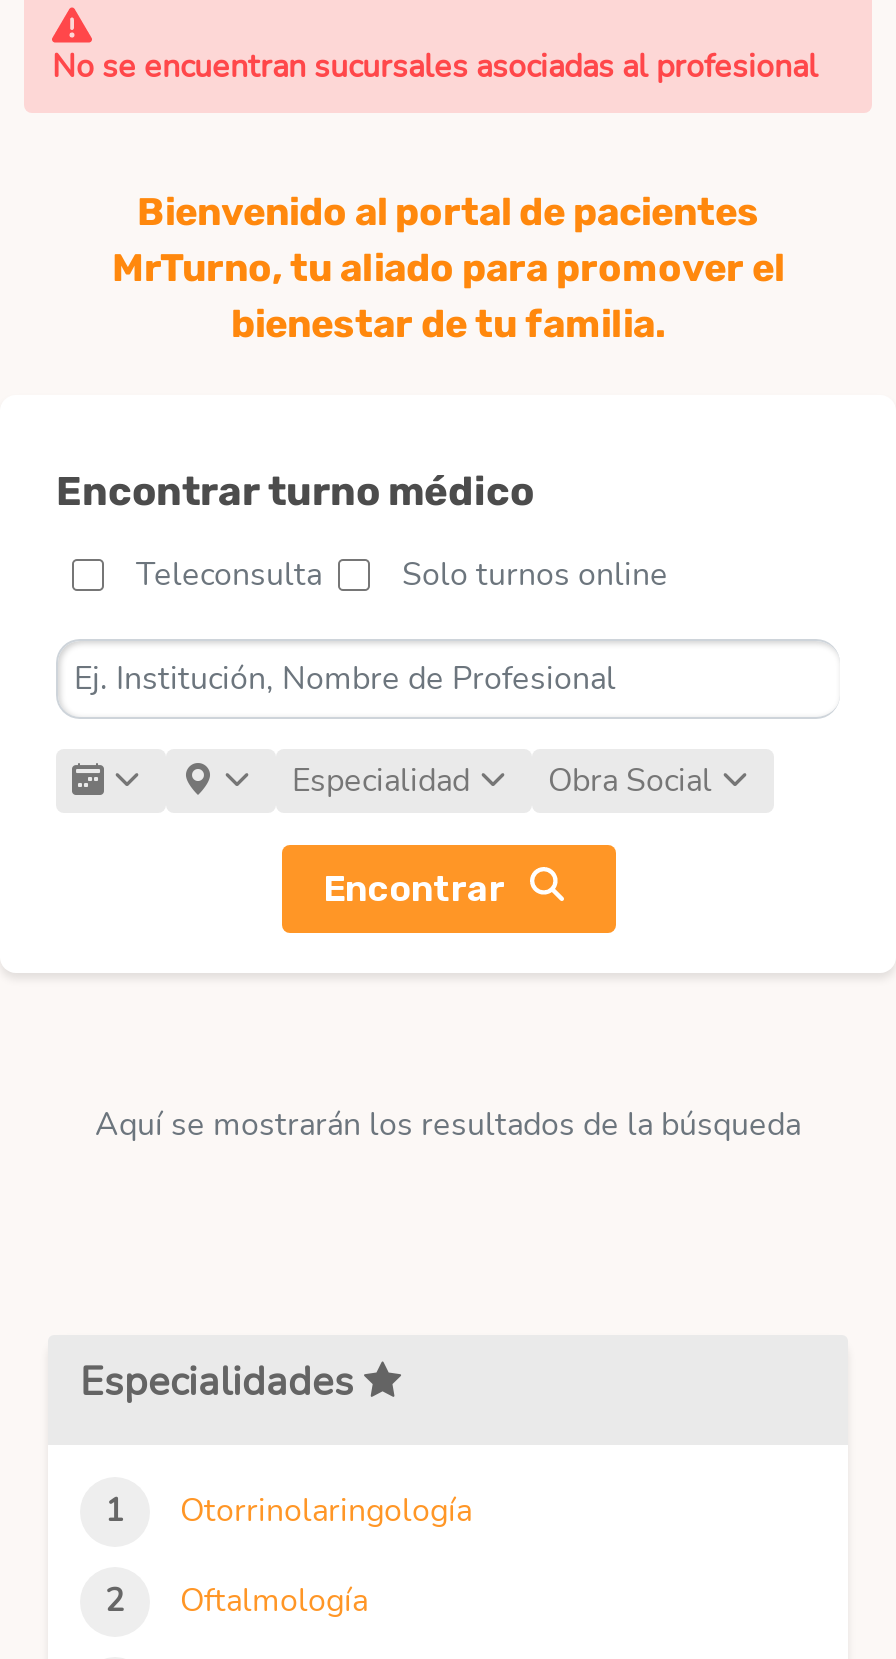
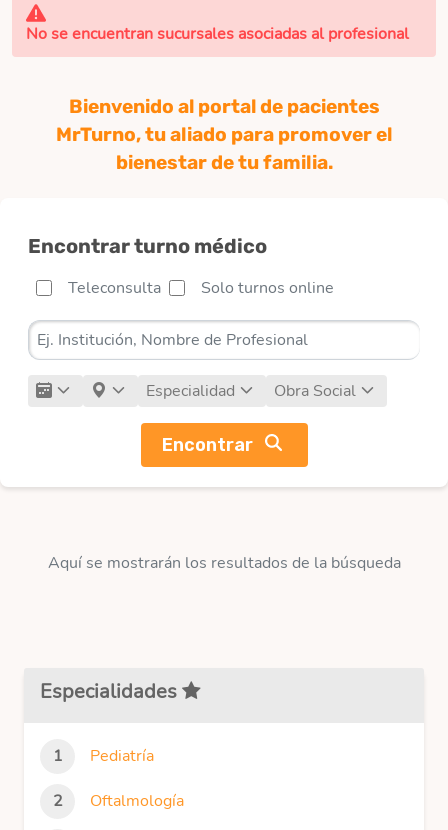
[180,1489,472,1533] Otorrinolaringología -> [90,745,154,767] Pediatría

